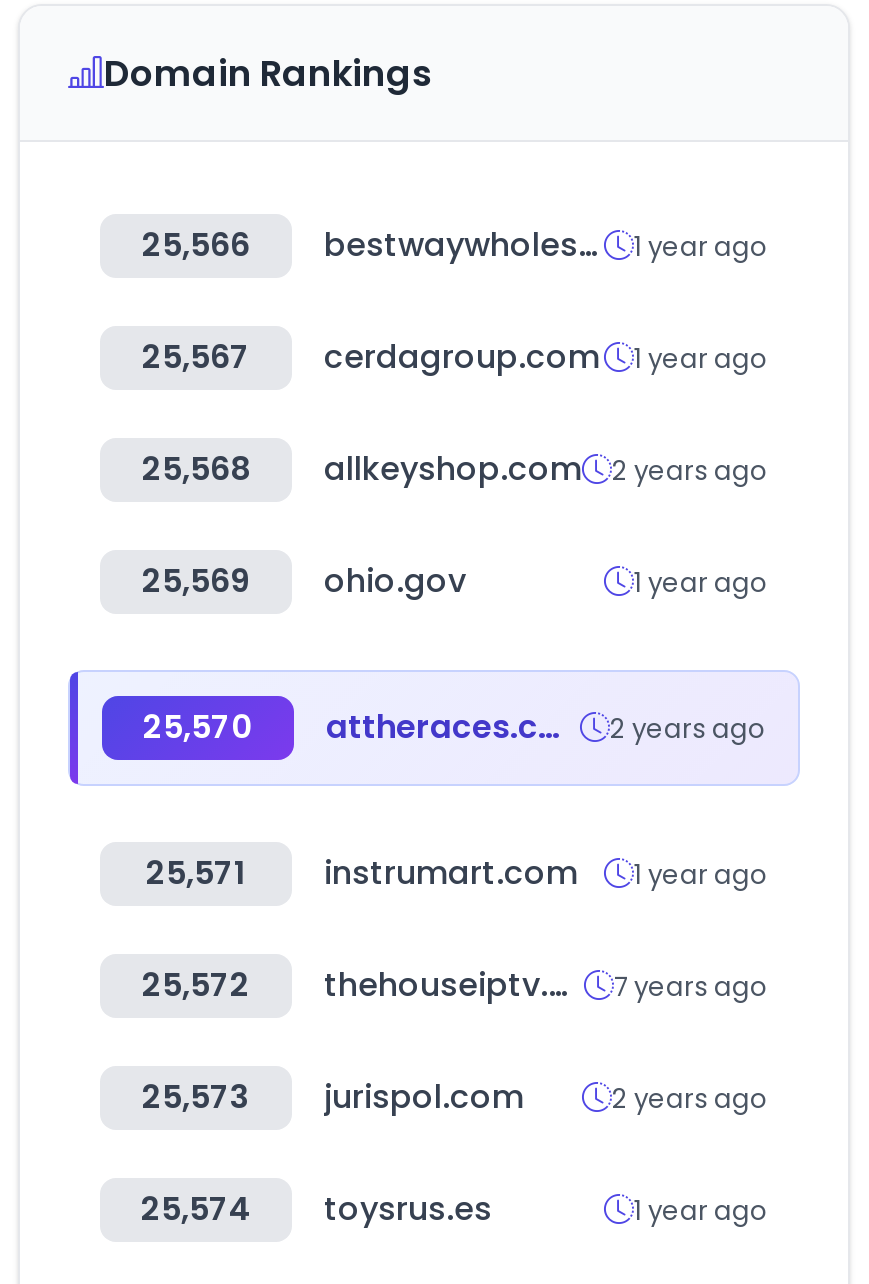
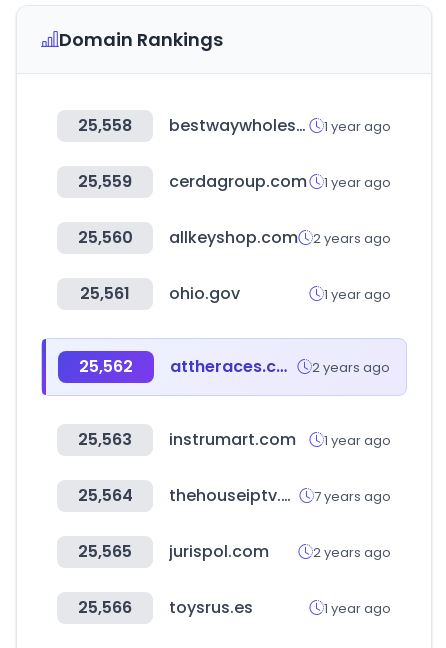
[142,222,250,268] 25,566 -> [78,114,132,137] 25,558
[142,334,768,380] 25,567 cerdagroup.com 1 year ago -> [78,170,391,193] 25,559 cerdagroup.com 1 year ago
[142,446,768,492] 25,568 allkeyshop.com 2 years ago -> [77,226,391,249] 25,560 allkeyshop.com 2 years ago
[142,558,466,604] 25,569 ohio.gov -> [80,282,240,305] 25,561 ohio.gov
[143,704,253,750] 25,570 -> [79,355,133,378] 25,562
[146,850,768,896] 25,571 instrumart.com 1 year ago -> [78,428,391,451] 25,563 instrumart.com 1 year ago
[142,962,250,1008] 25,572 -> [77,484,132,507] 25,564
[142,1074,524,1120] 25,573 jurispol.com -> [78,540,269,563] 25,565 jurispol.com
[141,1186,492,1232] 25,574 toysrus.es -> [78,596,253,619] 25,566 toysrus.es

